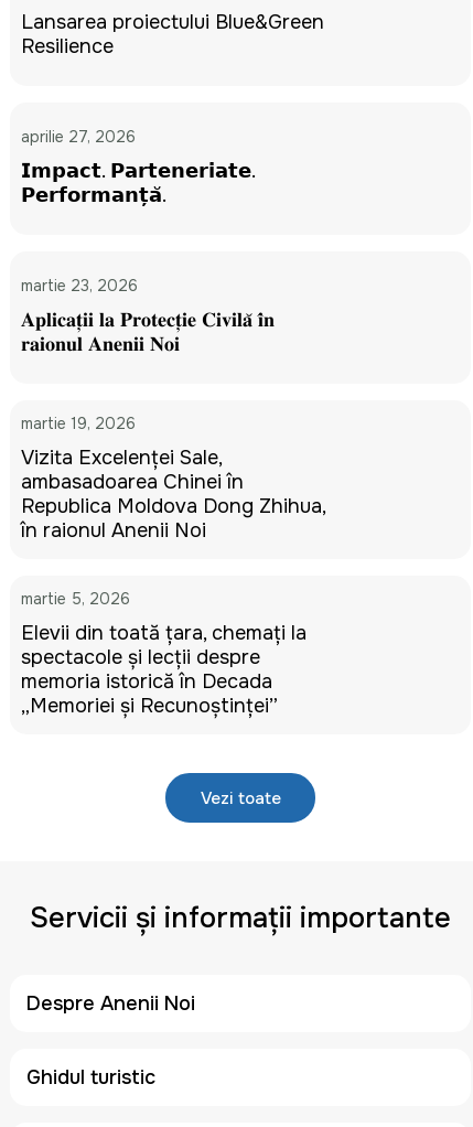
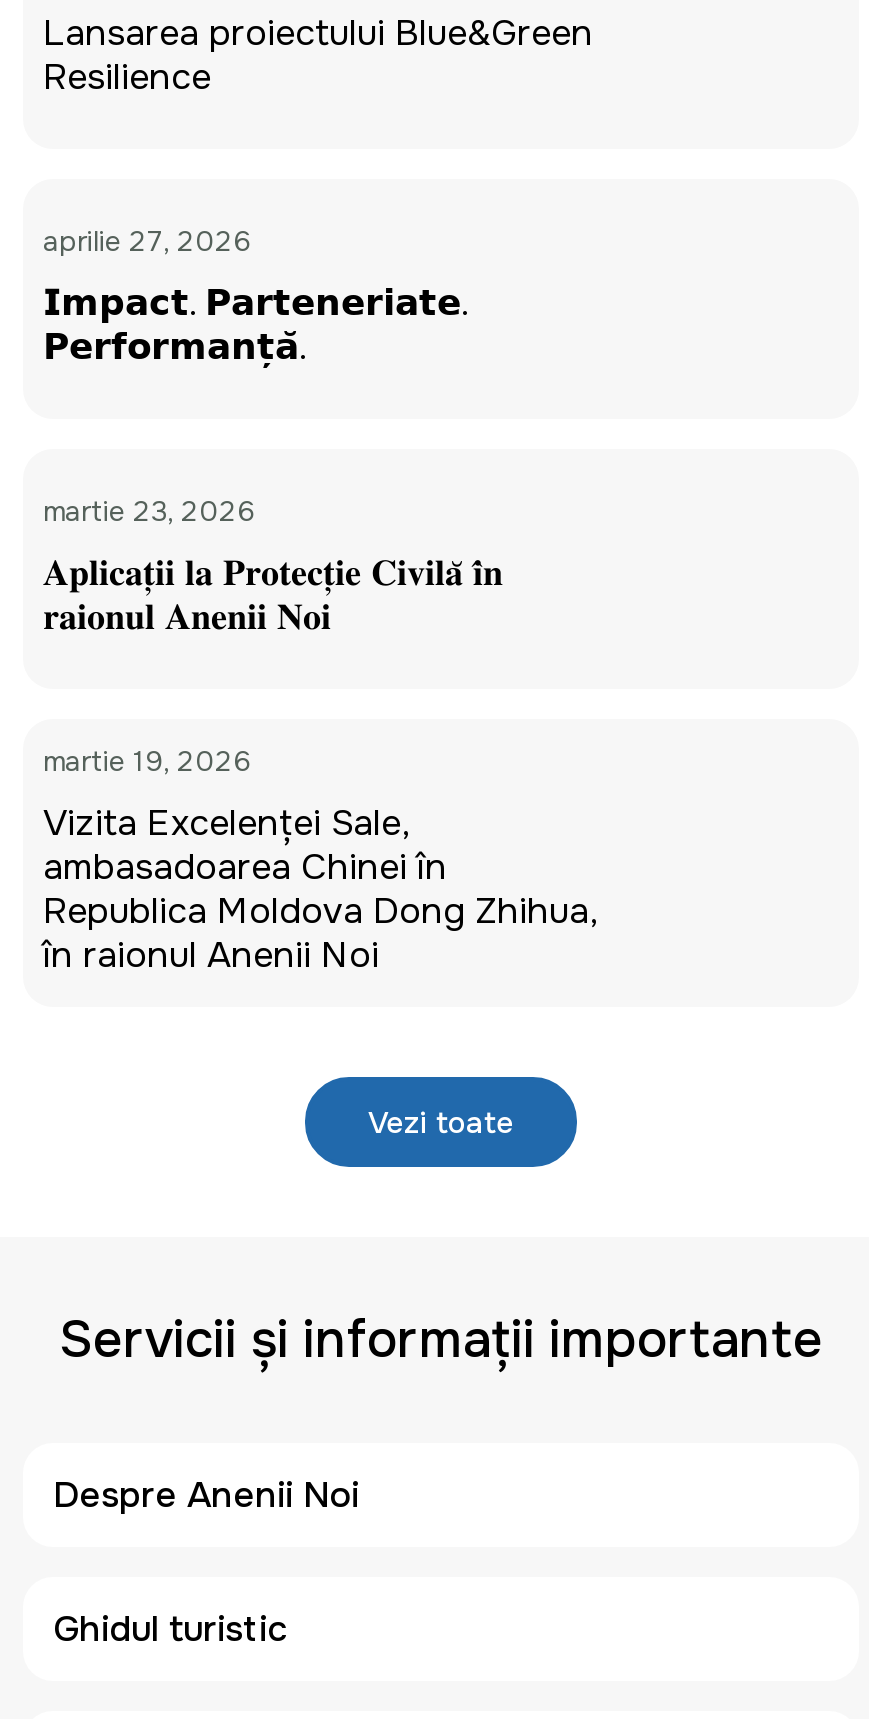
[21,589,307,718] martie 5, 2026 | Elevii din toată țara, chemați la | spectacole și lecții despre | memoria istorică în Decada | „Memoriei și Recunoștinței” -> none

